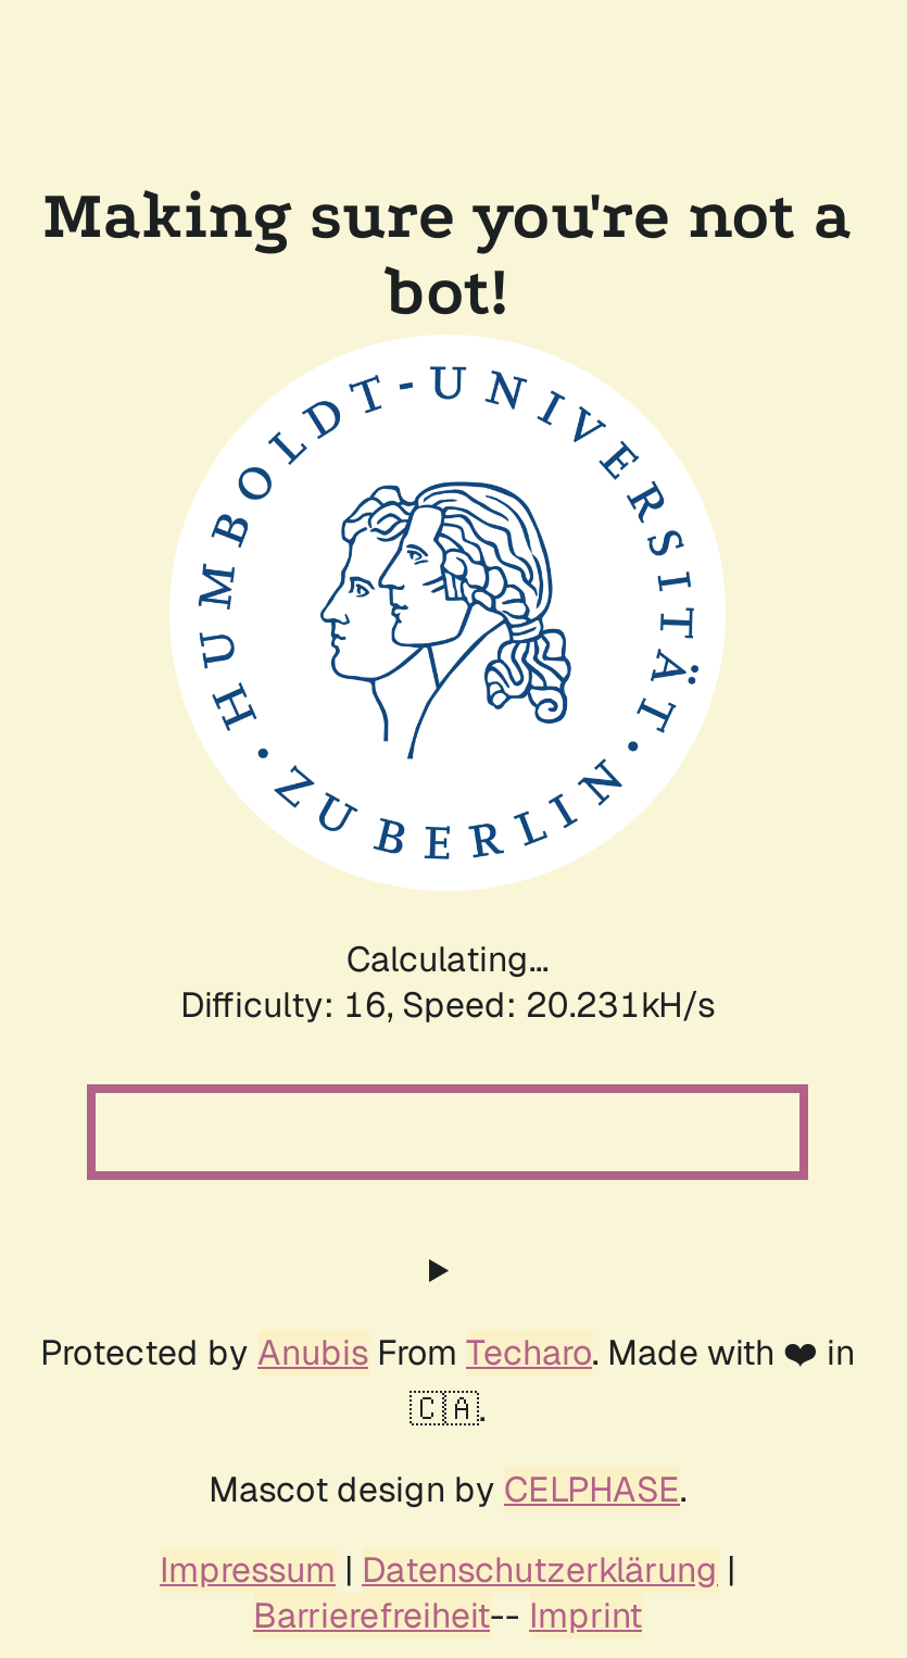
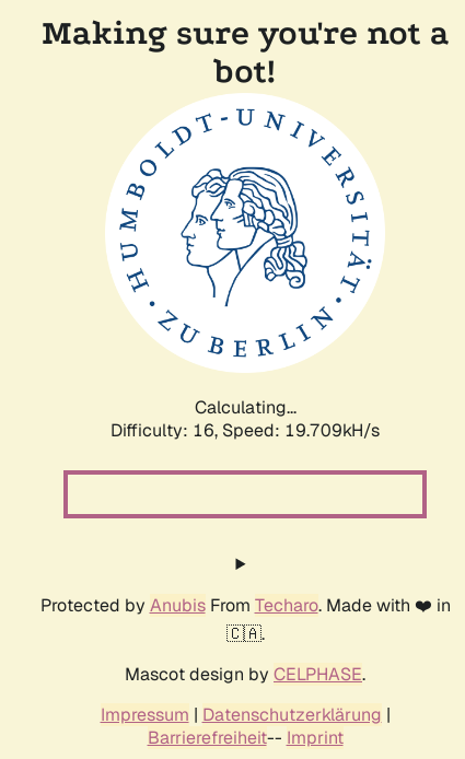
[180,982,715,1028] Difficulty: 16, Speed: 20.231kH/s -> [111,419,380,442] Difficulty: 16, Speed: 19.709kH/s

